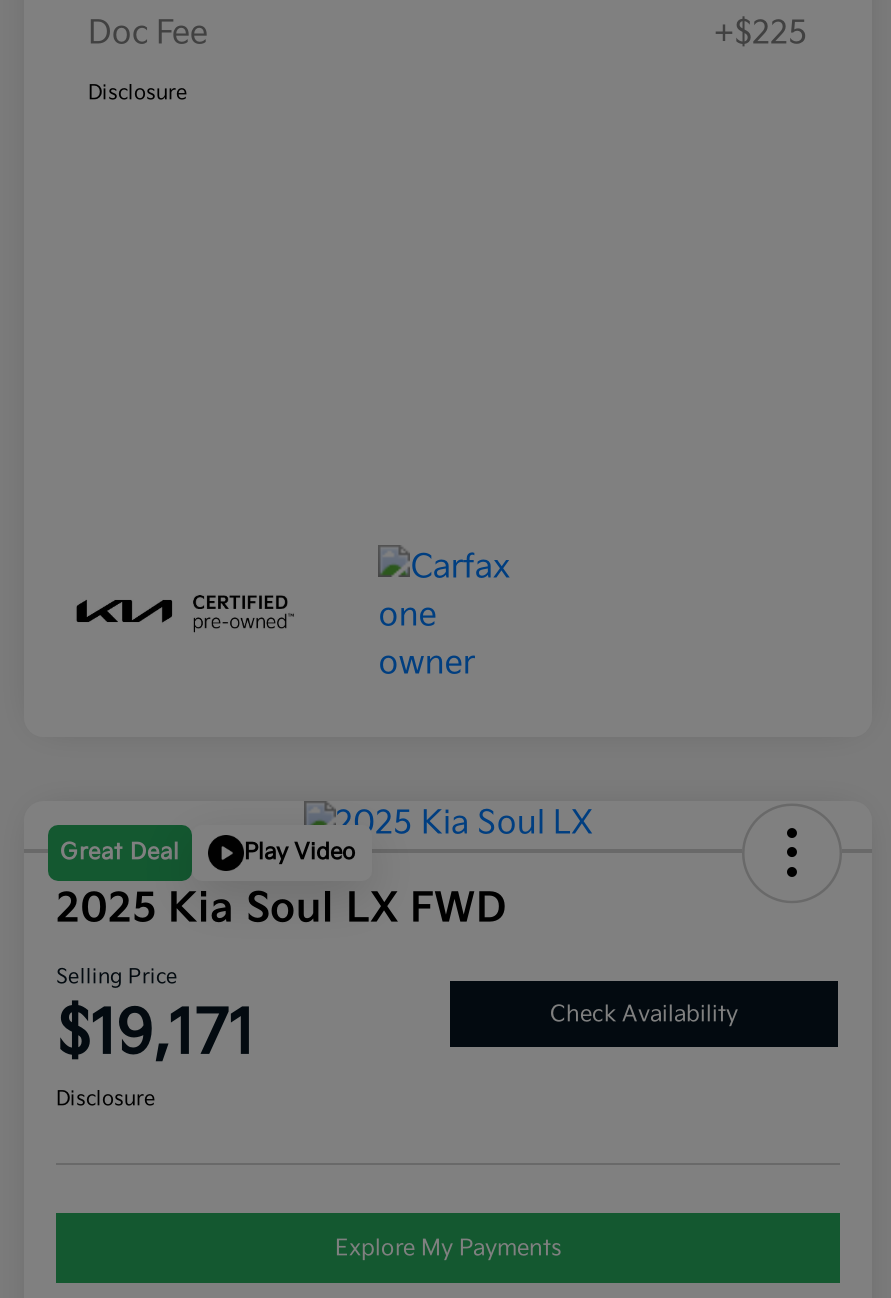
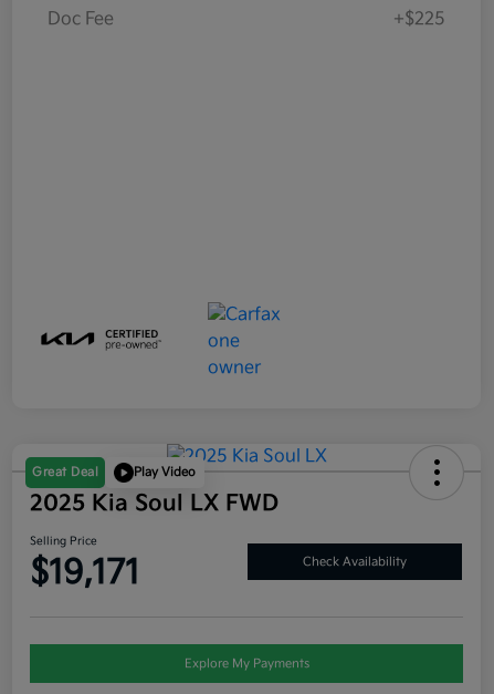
[88,81,188,105] Disclosure -> none
[56,1087,156,1111] Disclosure -> none

